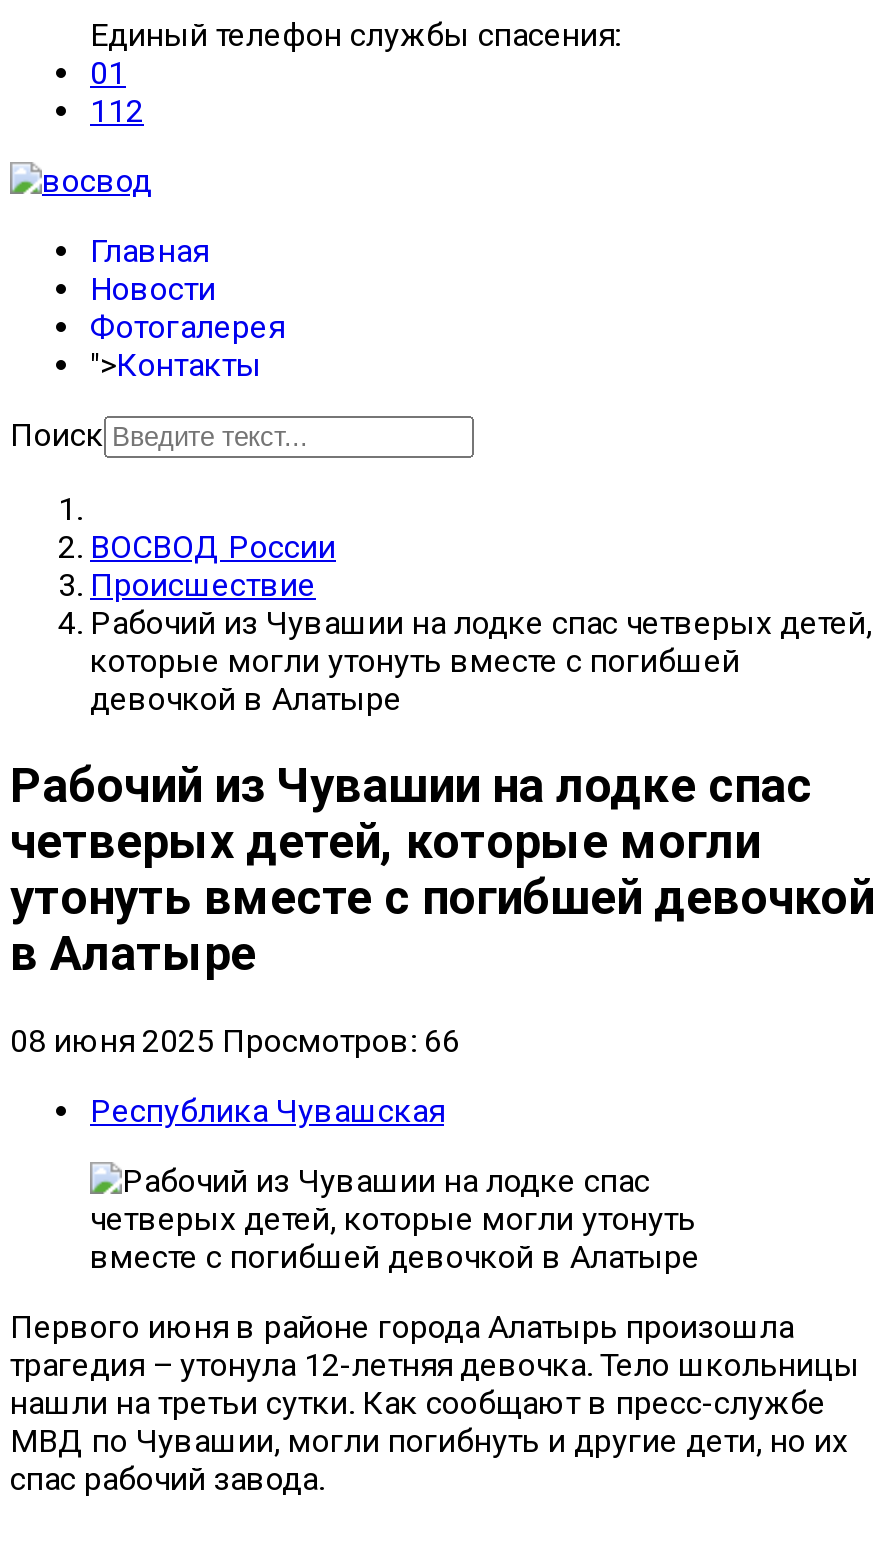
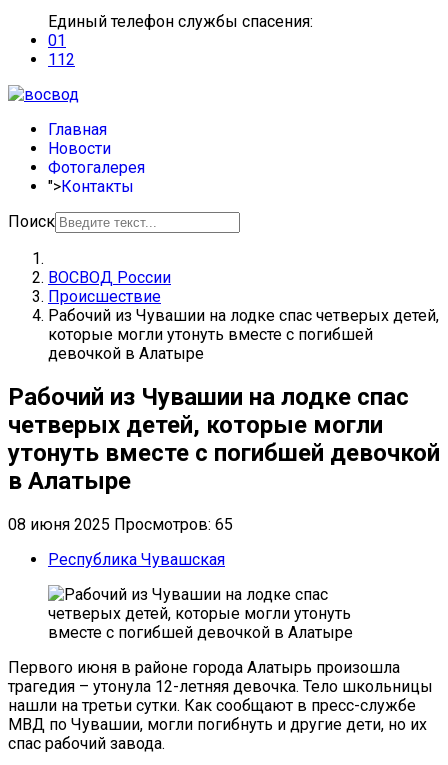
[10,1022,460,1060] 08 июня 2025 Просмотров: 66 -> [8,515,233,534] 08 июня 2025 Просмотров: 65

